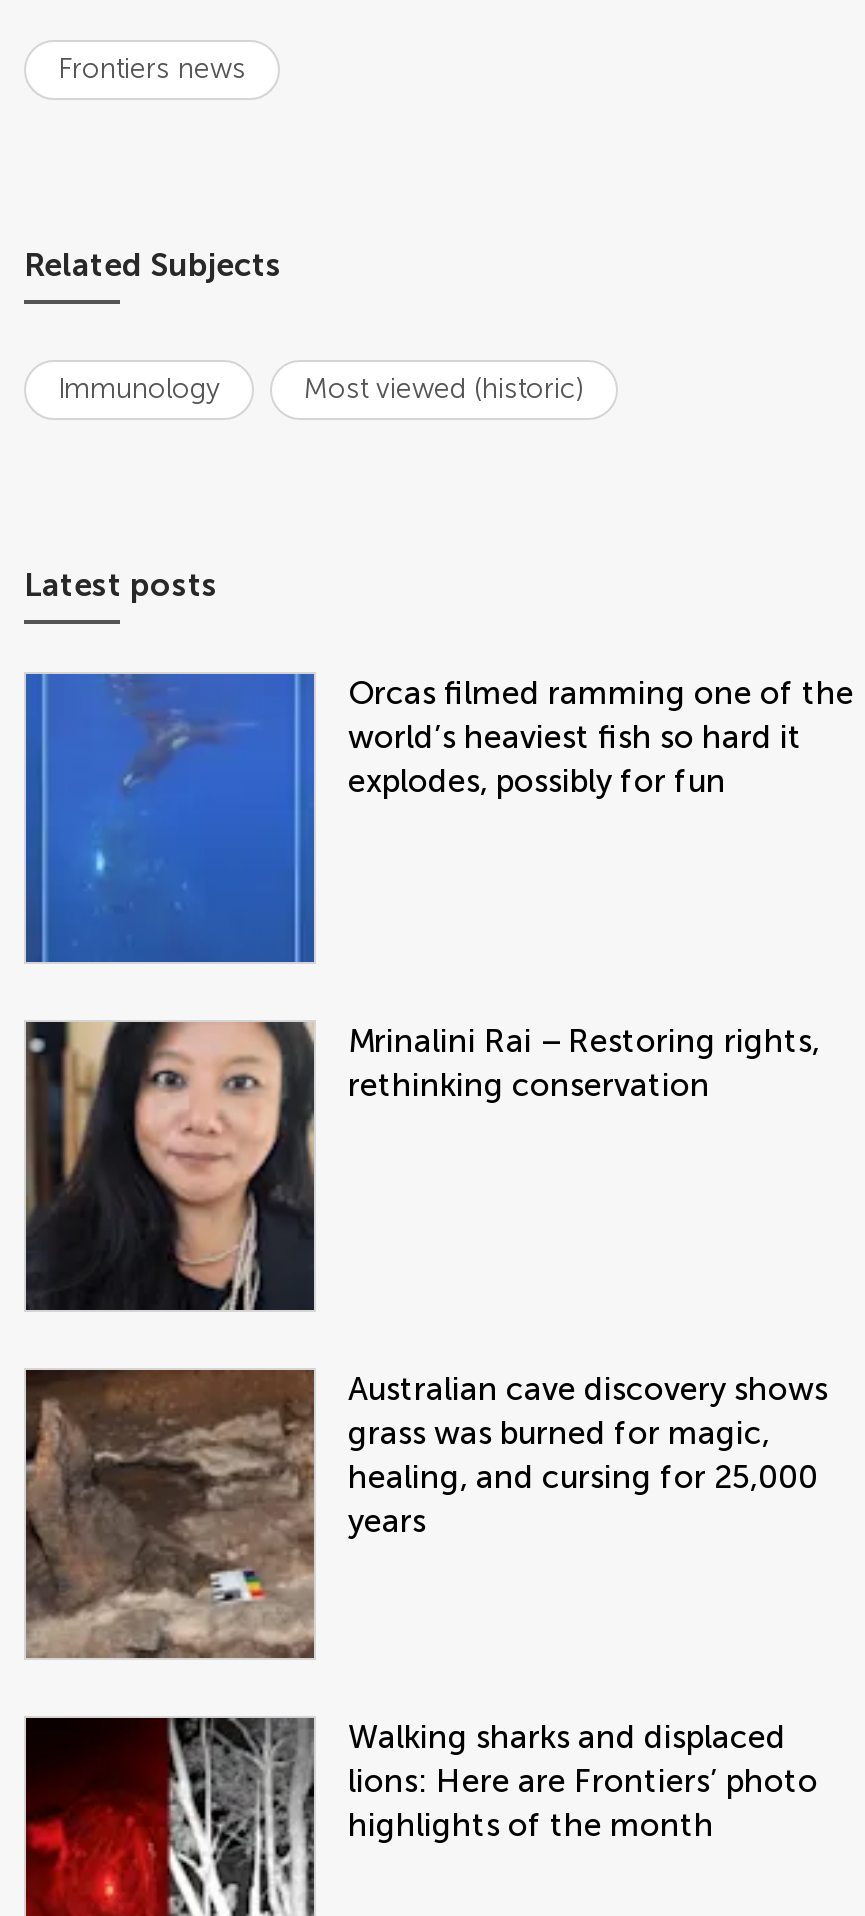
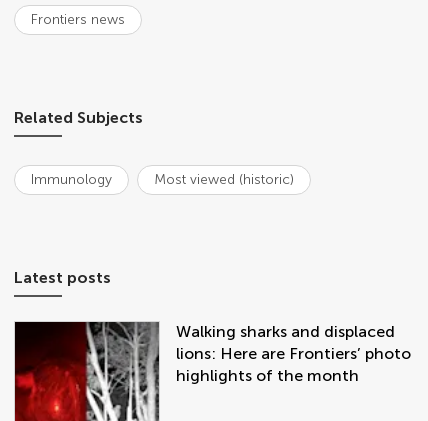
[24,672,854,964] [image] | Orcas filmed ramming one of the | world’s heaviest fish so hard it | explodes, possibly for fun -> none
[24,1020,820,1312] [image] | Mrinalini Rai – Restoring rights, | rethinking conservation -> none
[24,1368,828,1668] [image] | Australian cave discovery shows | grass was burned for magic, | healing, and cursing for 25,000 | years -> none

